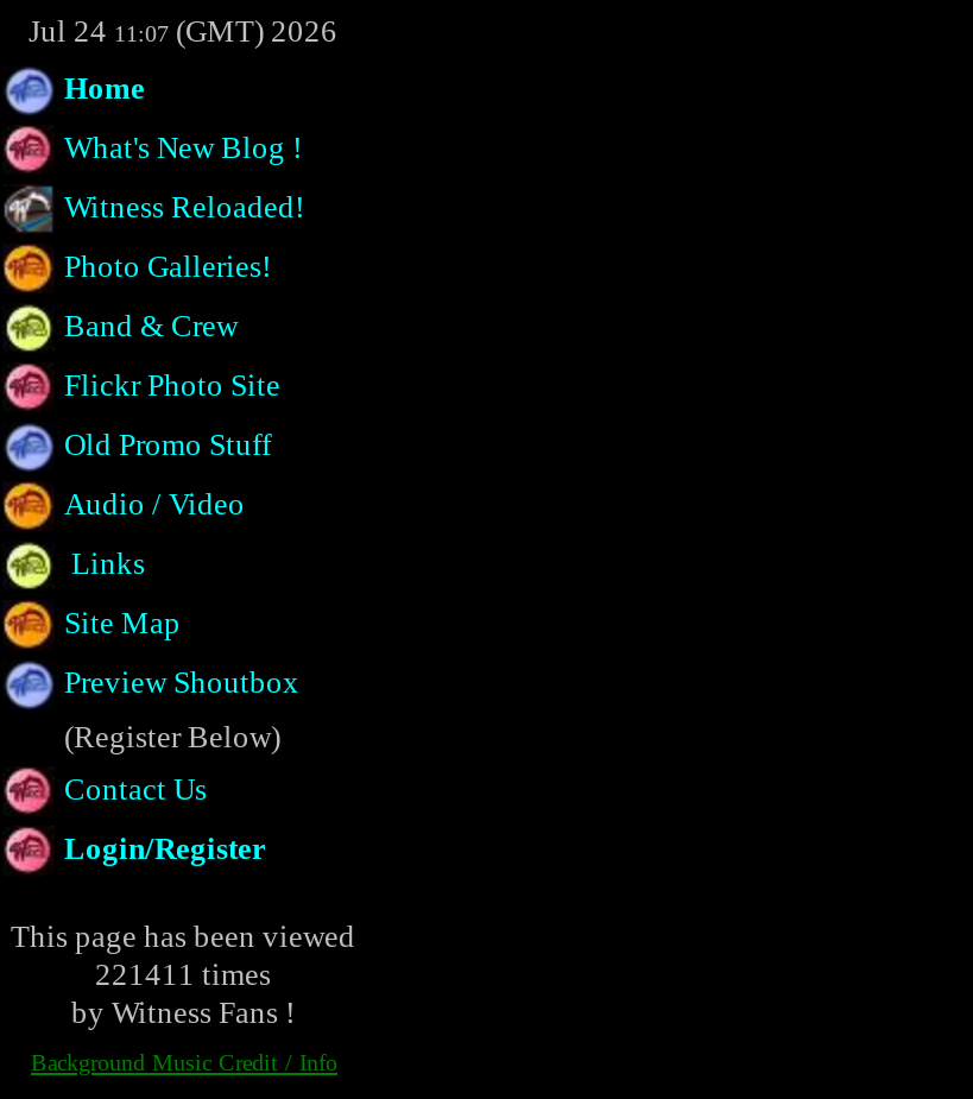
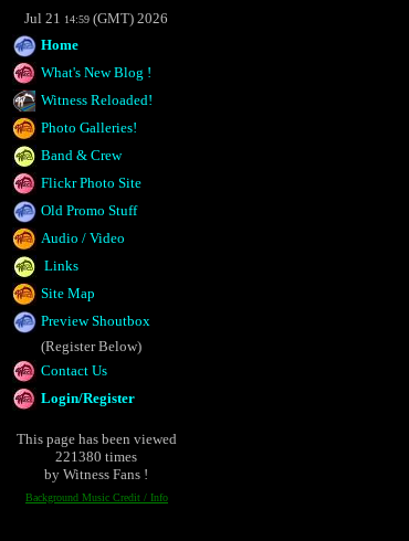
[29,13,337,49] Jul 24 11:07 (GMT) 2026 -> [24,10,168,26] Jul 21 14:59 (GMT) 2026
[95,956,271,992] 221411 times -> [55,448,137,465] 221380 times

